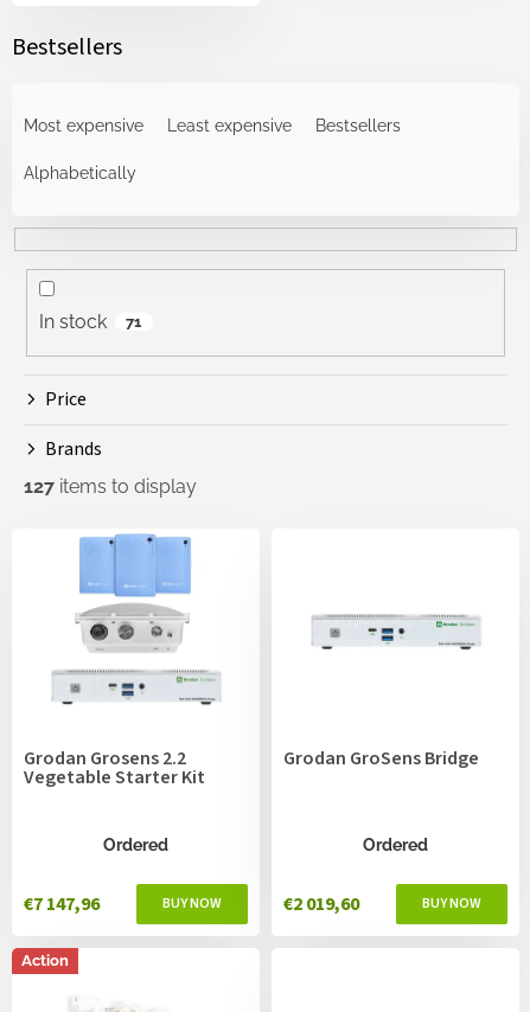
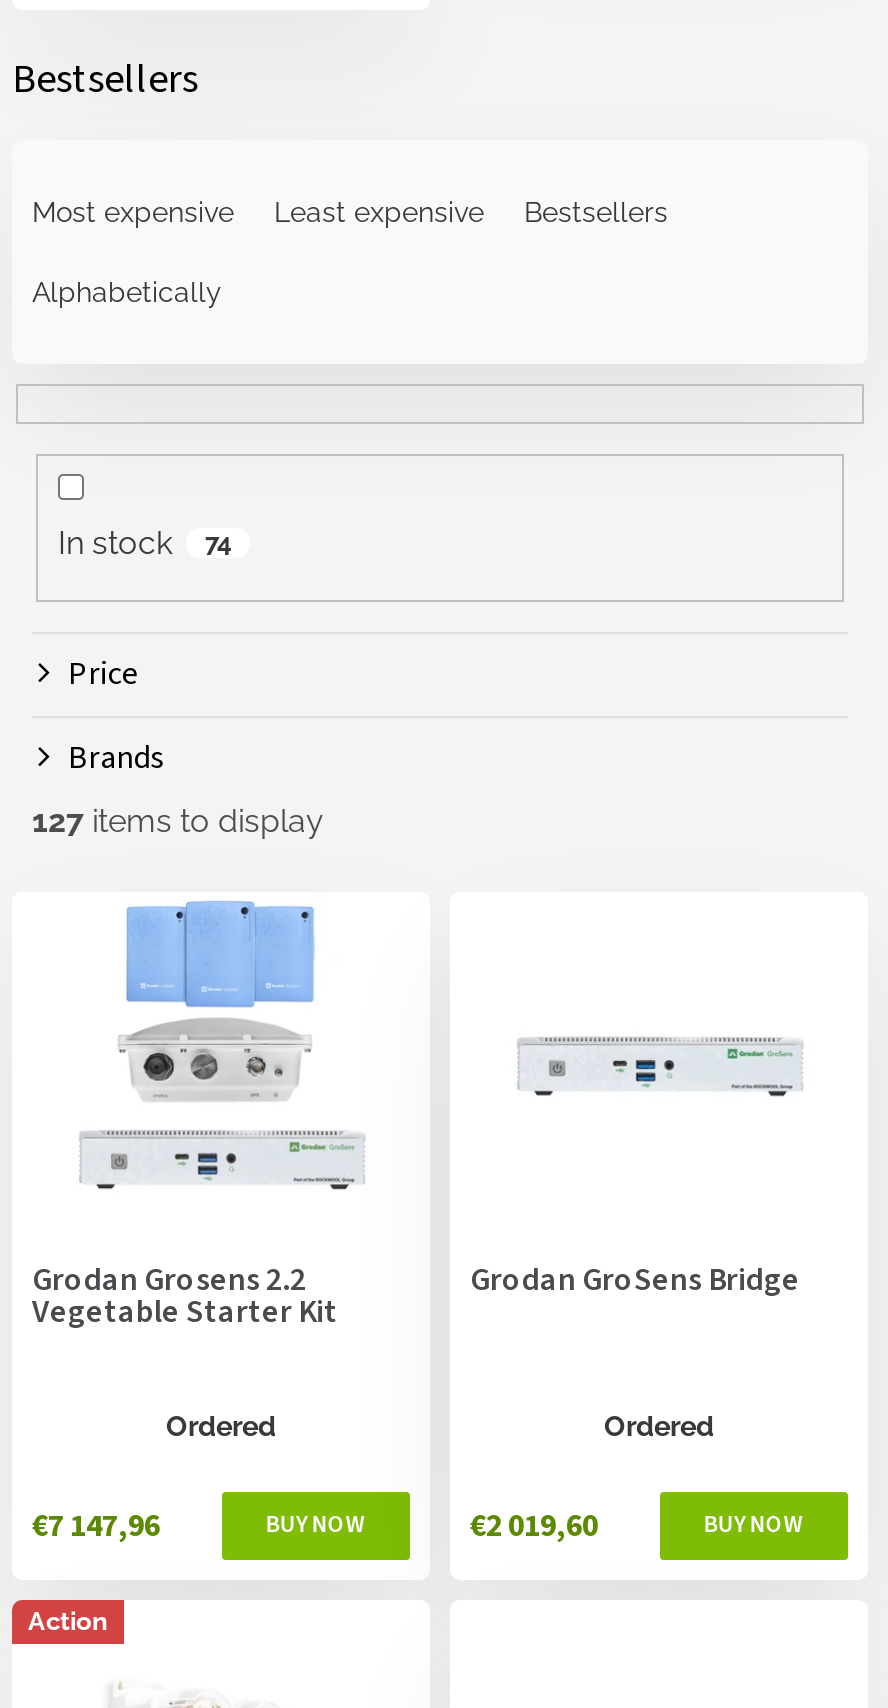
[126,313,142,331] 71 -> [205,528,231,558] 74

